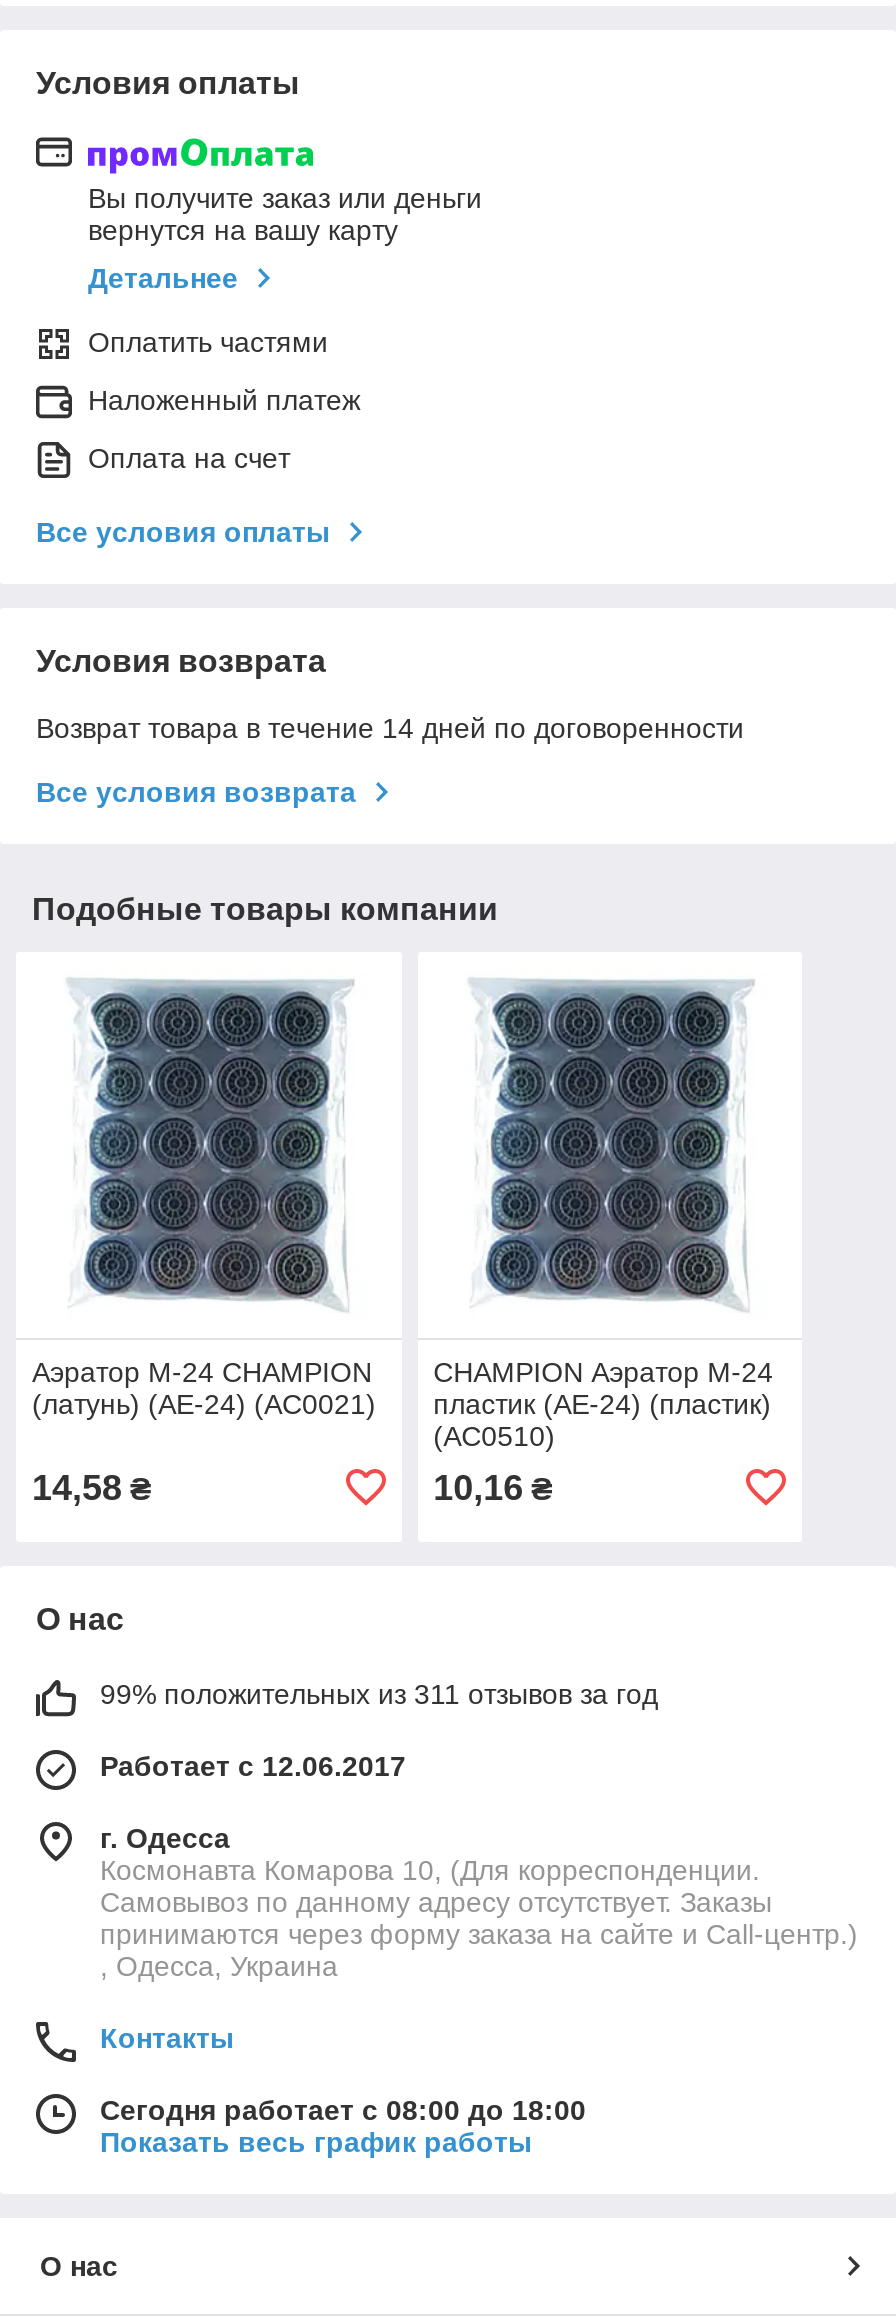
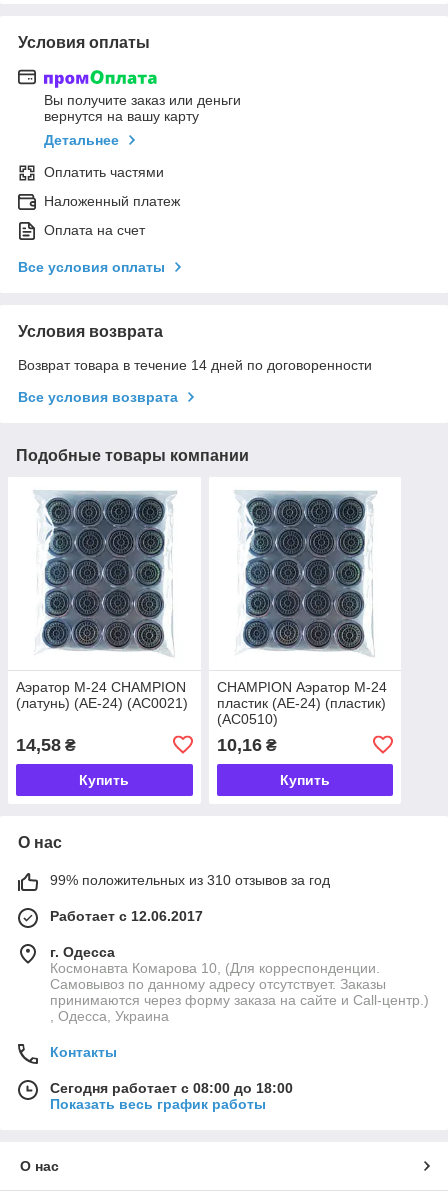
none -> [79,772,129,788] Купить
none -> [280,772,330,788] Купить
[100,1678,658,1710] 99% положительных из 311 отзывов за год -> [50,872,330,888] 99% положительных из 310 отзывов за год

